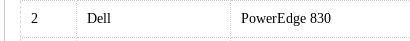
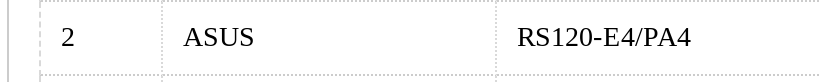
[87,11,331,26] Dell | PowerEdge 830 -> [183,22,691,52] ASUS | RS120-E4/PA4

